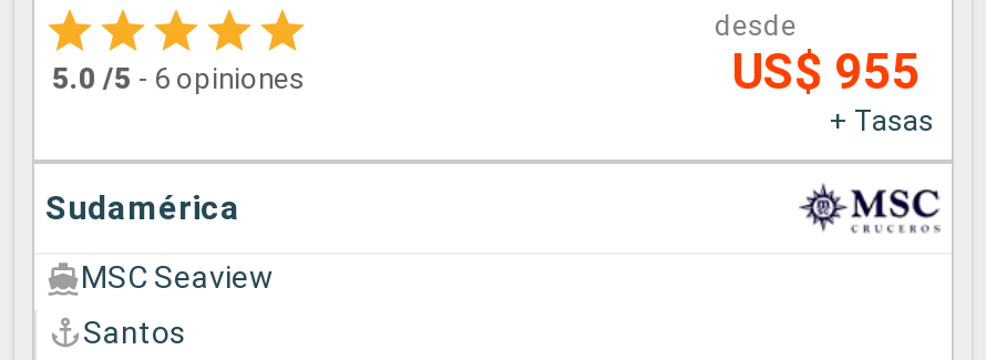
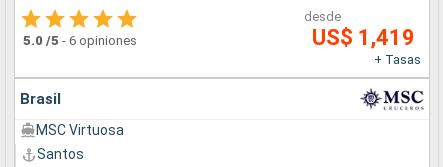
[732,45,921,101] US$ 955 -> [312,25,415,50] US$ 1,419
[45,189,240,229] Sudamérica -> [20,90,61,108] Brasil
[81,260,274,296] MSC Seaview -> [36,122,124,138] MSC Virtuosa

